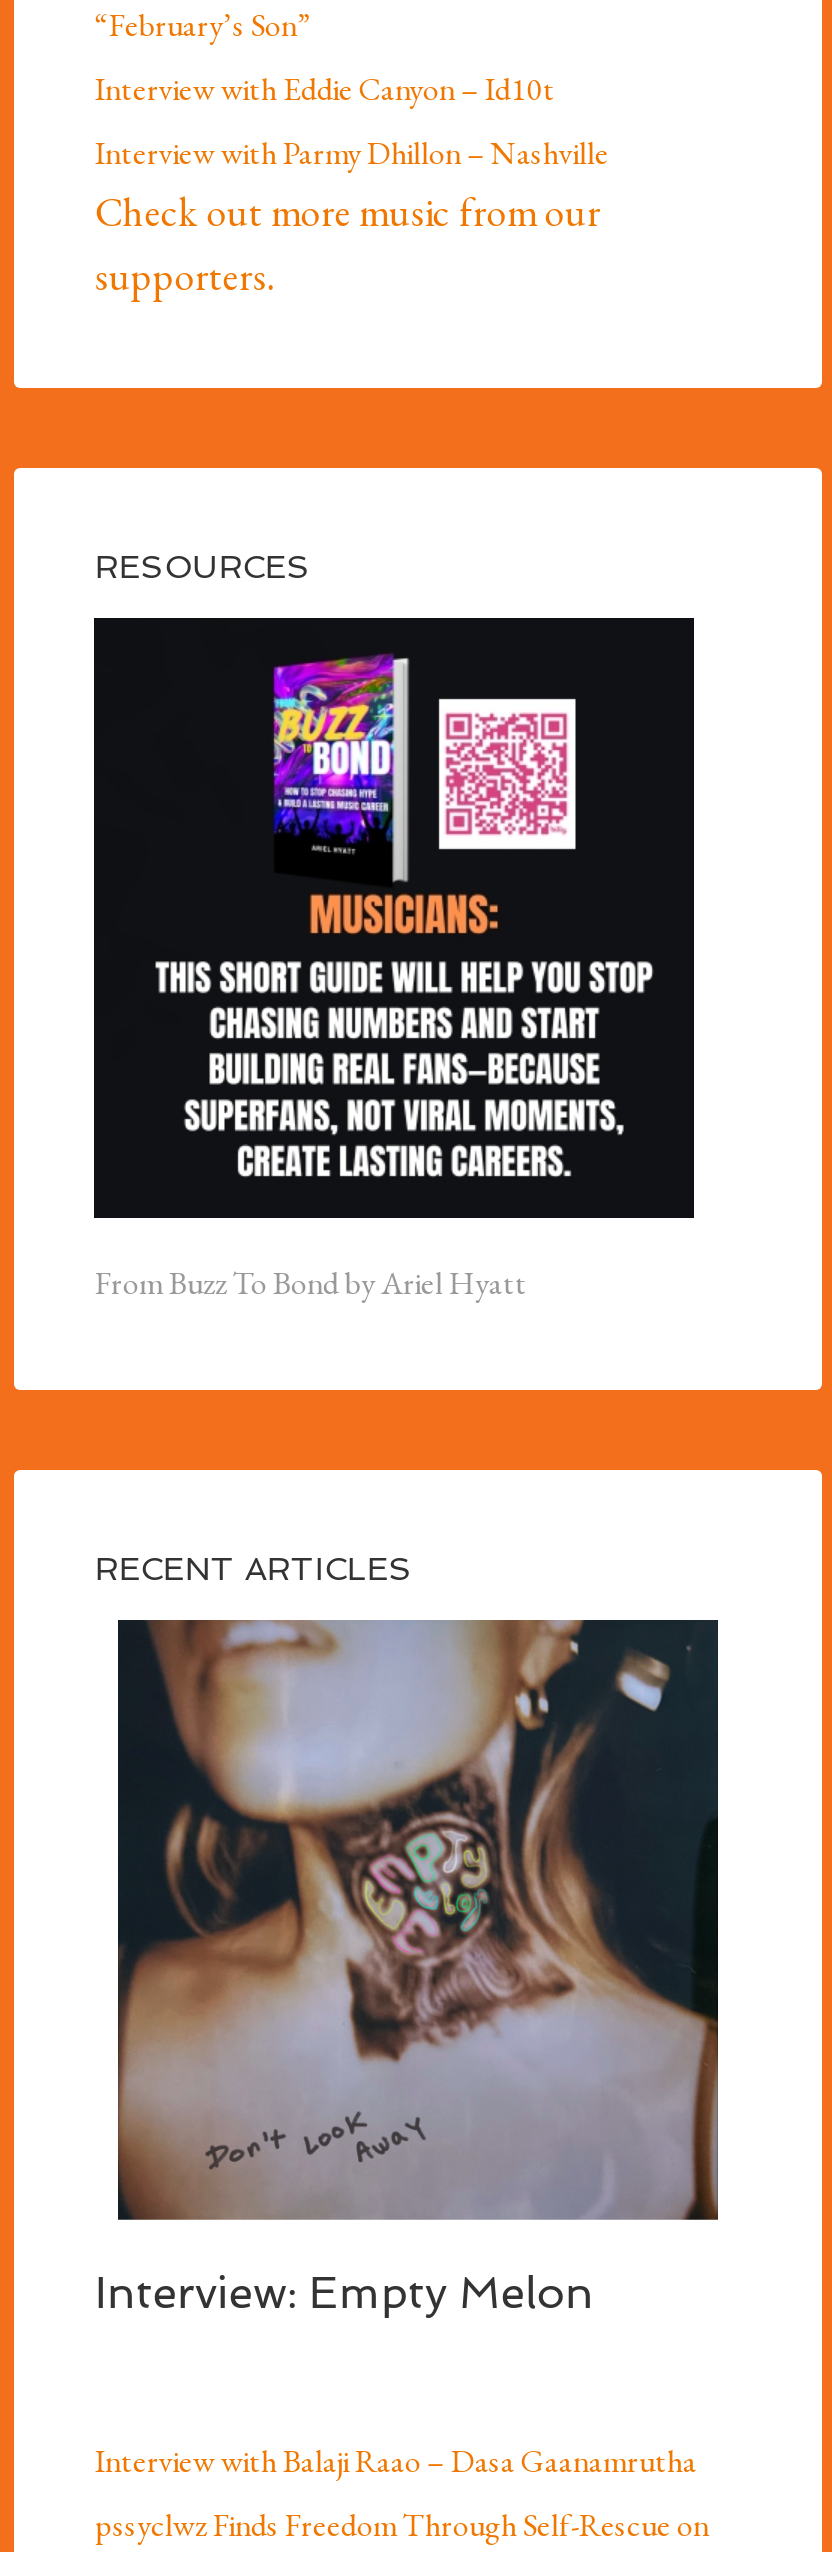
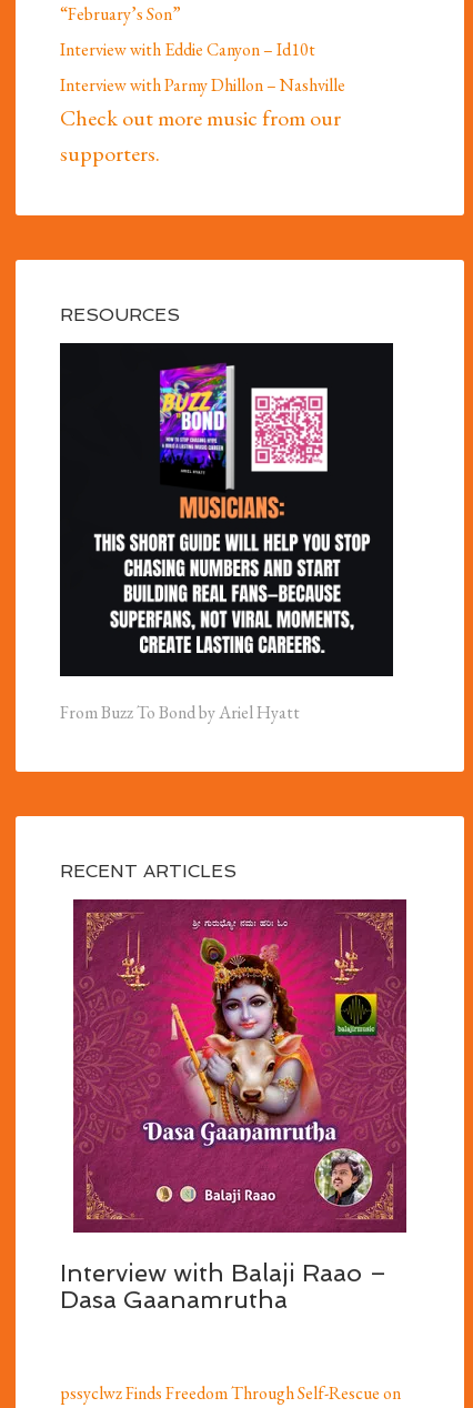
[95,1618,720,2483] [image] | Interview: Empty Melon | Interview with Balaji Raao – Dasa Gaanamrutha -> [60,898,407,1314] [image] | Interview with Balaji Raao – | Dasa Gaanamrutha

